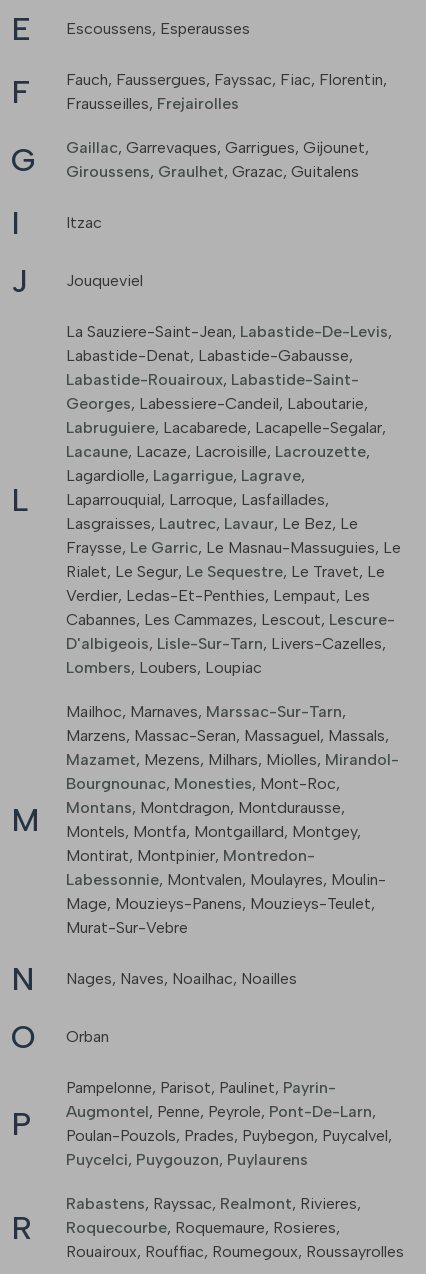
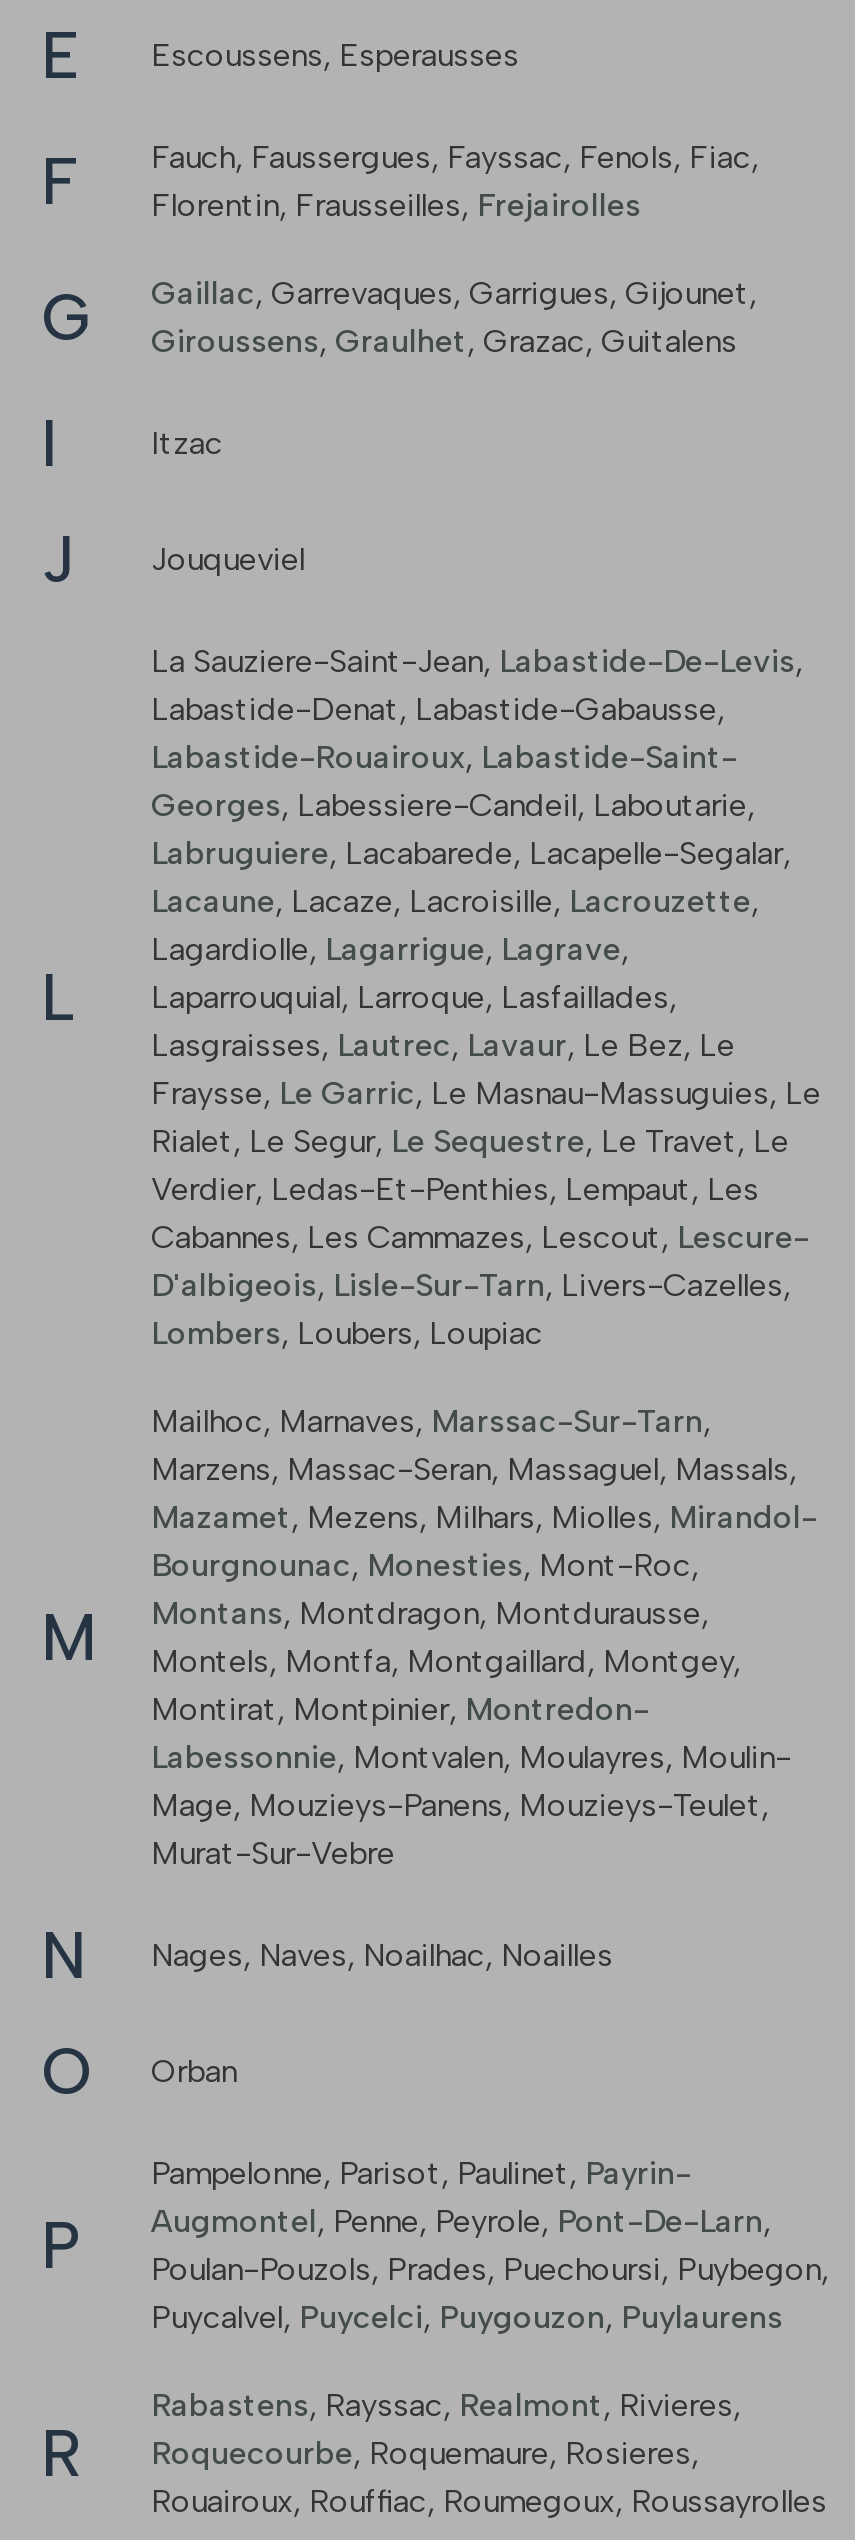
[66,70,387,113] Fauch, Faussergues, Fayssac, Fiac, Florentin, | Frausseilles, Frejairolles -> [151,138,759,224] Fauch, Faussergues, Fayssac, Fenols, Fiac, | Florentin, Frausseilles, Frejairolles
[66,1126,392,1169] Poulan-Pouzols, Prades, Puybegon, Puycalvel, | Puycelci, Puygouzon, Puylaurens -> [151,2250,829,2336] Poulan-Pouzols, Prades, Puechoursi, Puybegon, | Puycalvel, Puycelci, Puygouzon, Puylaurens

